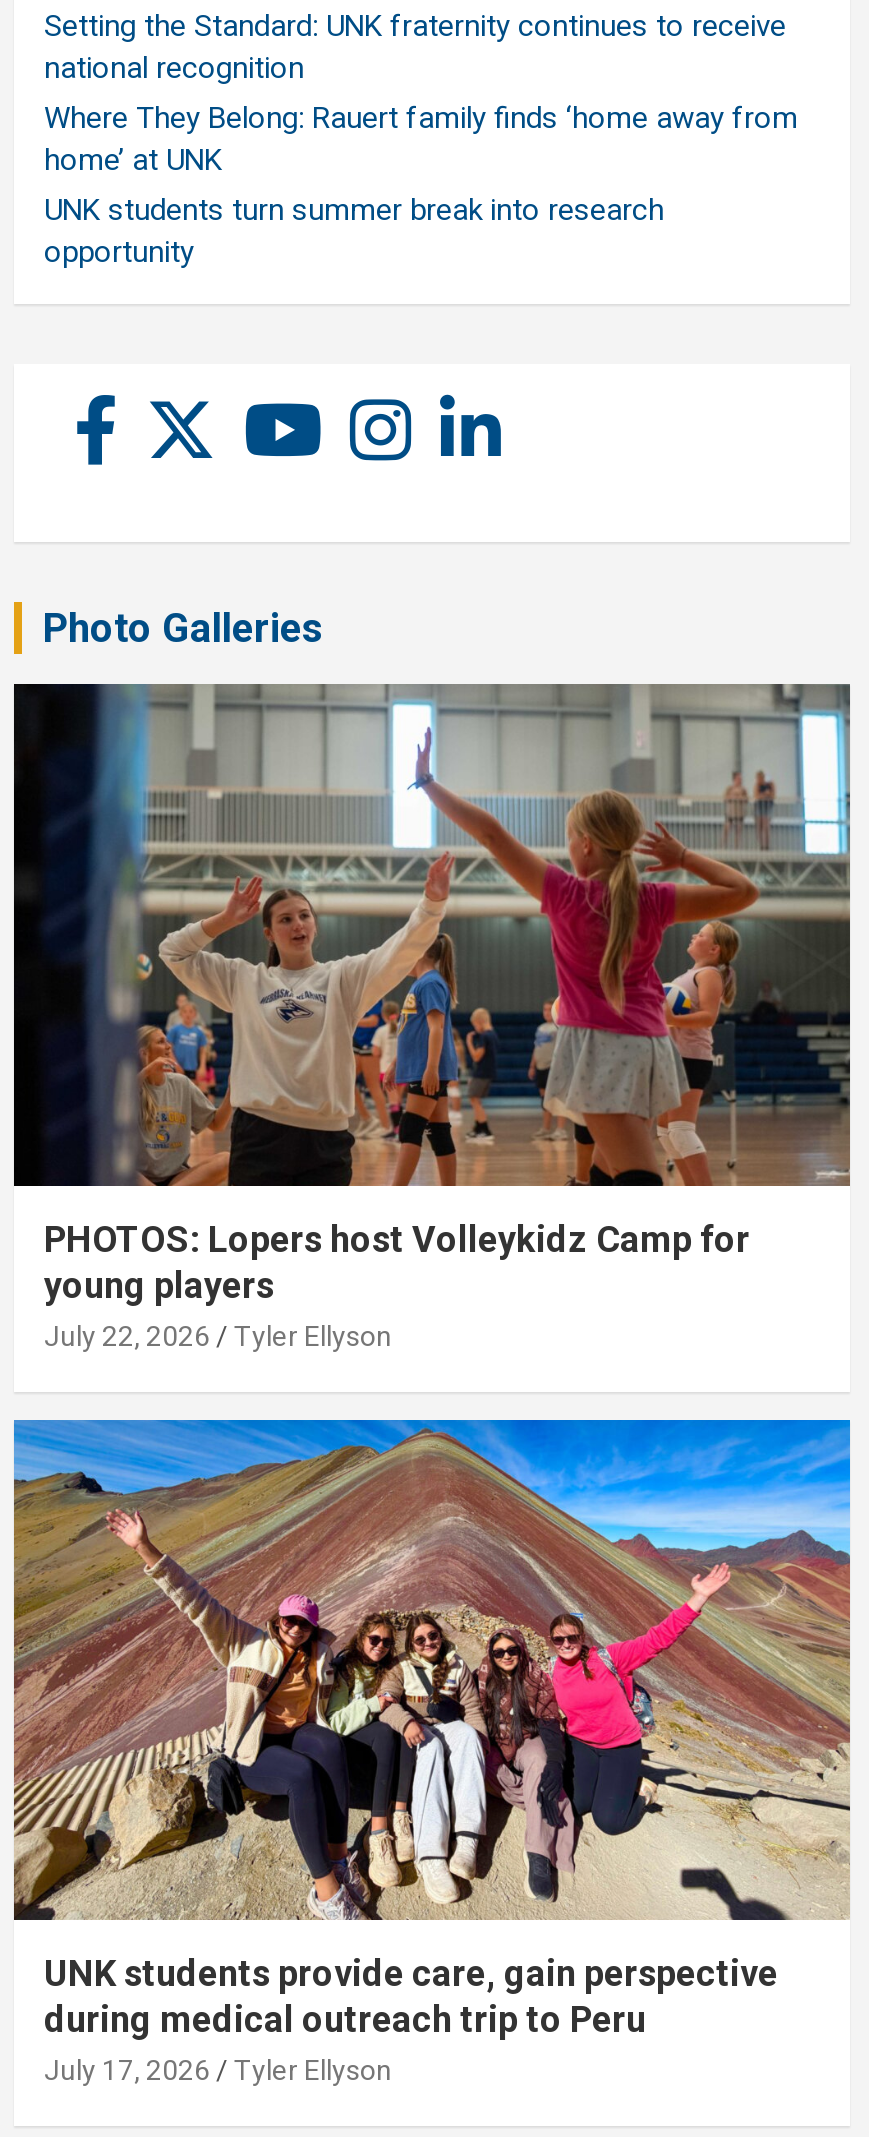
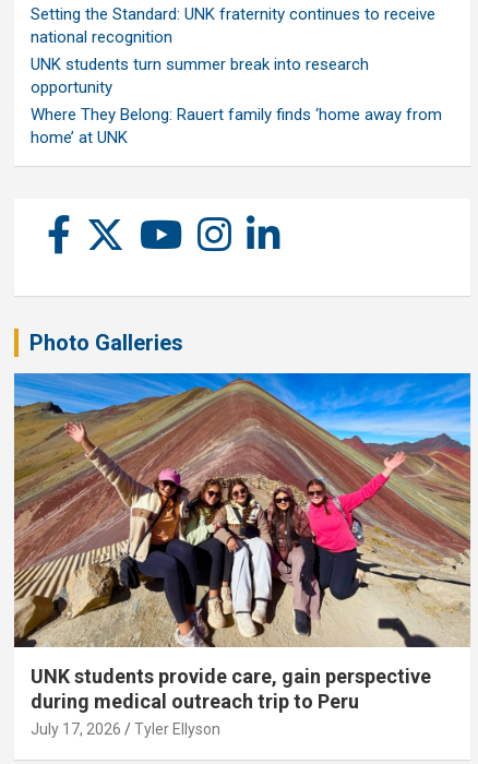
moved [44,100,798,178] -> [31,105,442,147]: Where They Belong: Rauert family finds ‘home away from | home’ at UNK
[12,682,852,1351] [image] | PHOTOS: Lopers host Volleykidz Camp for | young players | July 22, 2026 | Tyler Ellyson -> none

